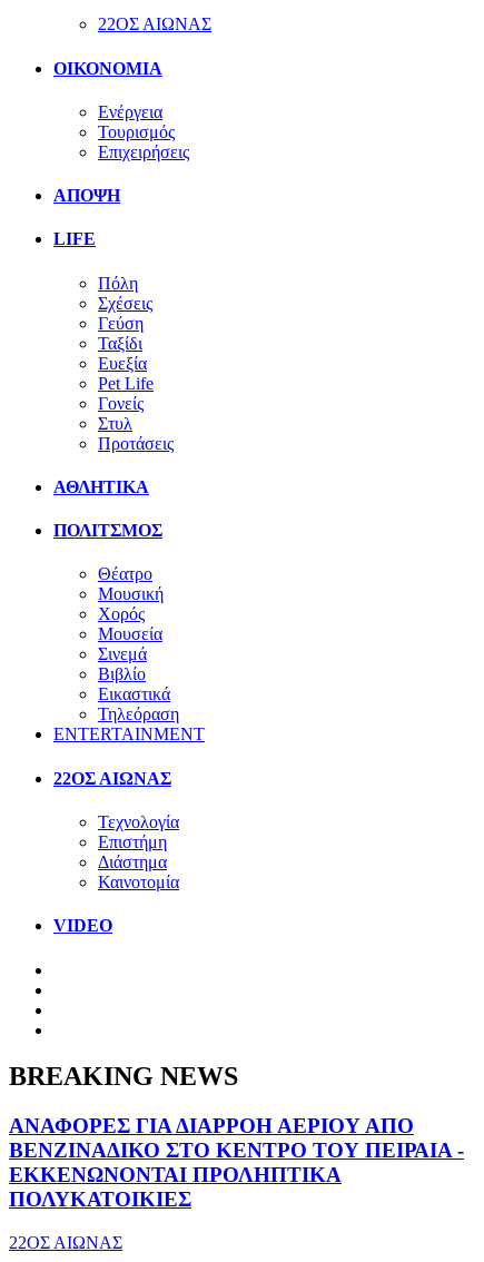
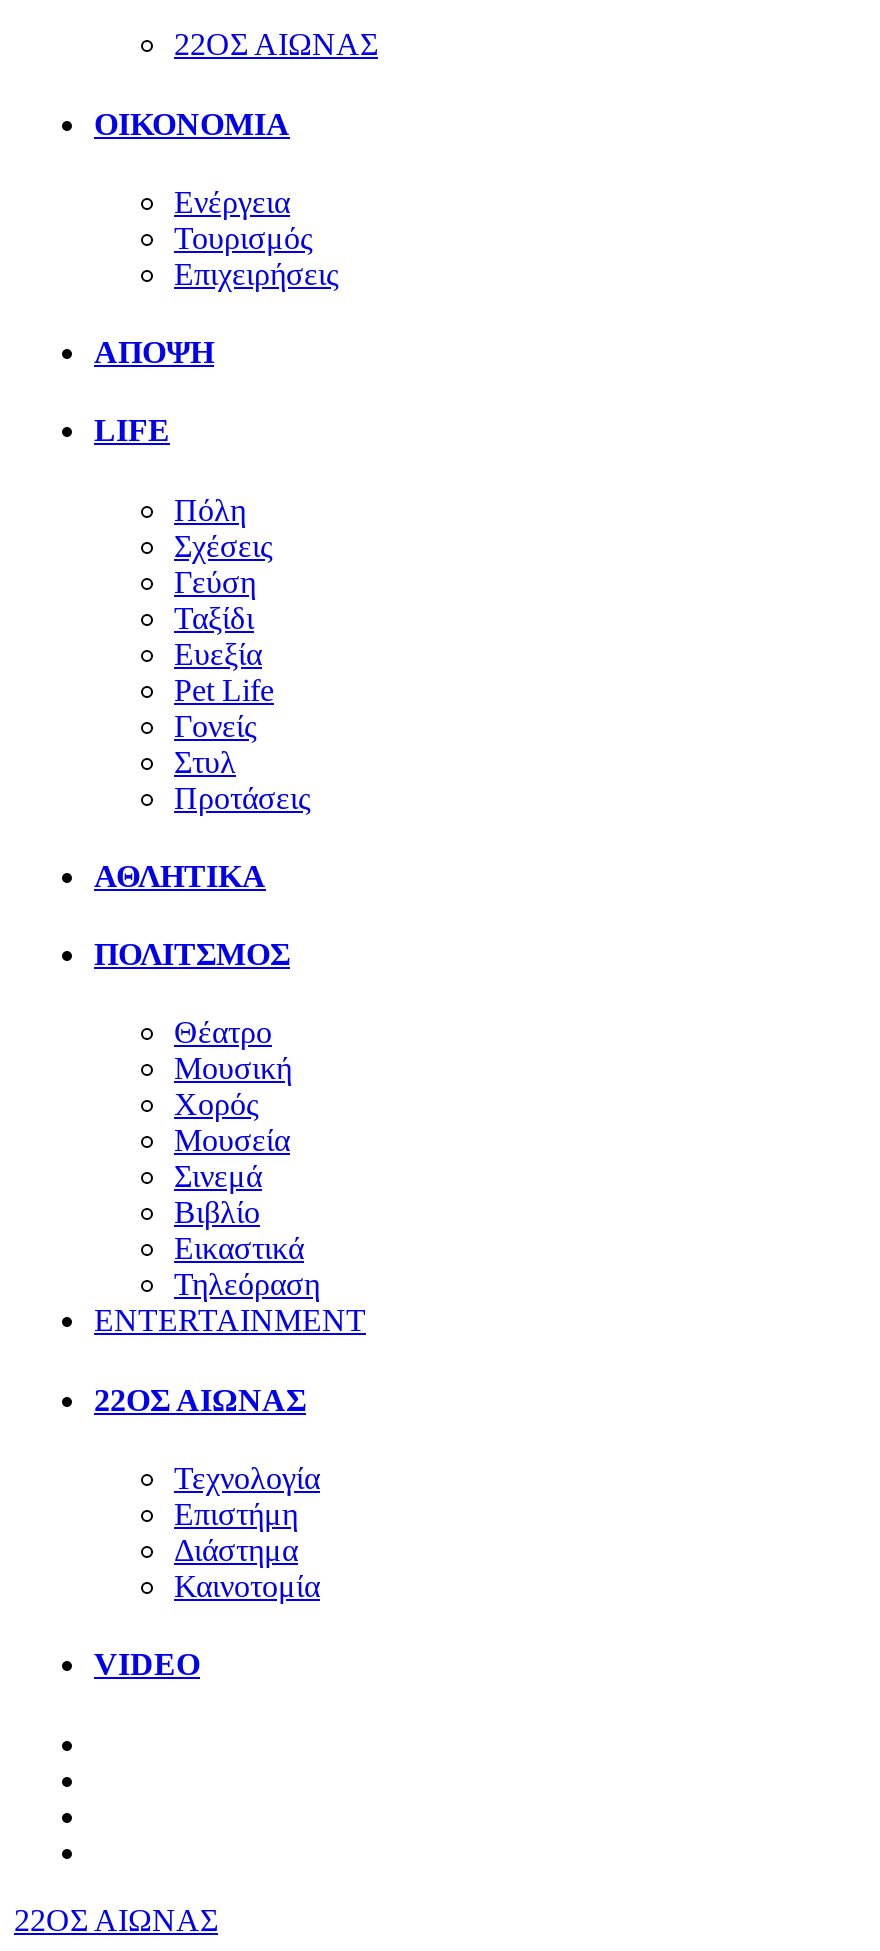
[9,1062,464,1211] BREAKING NEWS | ΑΝΑΦΟΡΕΣ ΓΙΑ ΔΙΑΡΡΟΗ ΑΕΡΙΟΥ ΑΠΟ | ΒΕΝΖΙΝΑΔΙΚΟ ΣΤΟ ΚΕΝΤΡΟ ΤΟΥ ΠΕΙΡΑΙΑ - | ΕΚΚΕΝΩΝΟΝΤΑΙ ΠΡΟΛΗΠΤΙΚΑ | ΠΟΛΥΚΑΤΟΙΚΙΕΣ -> none

